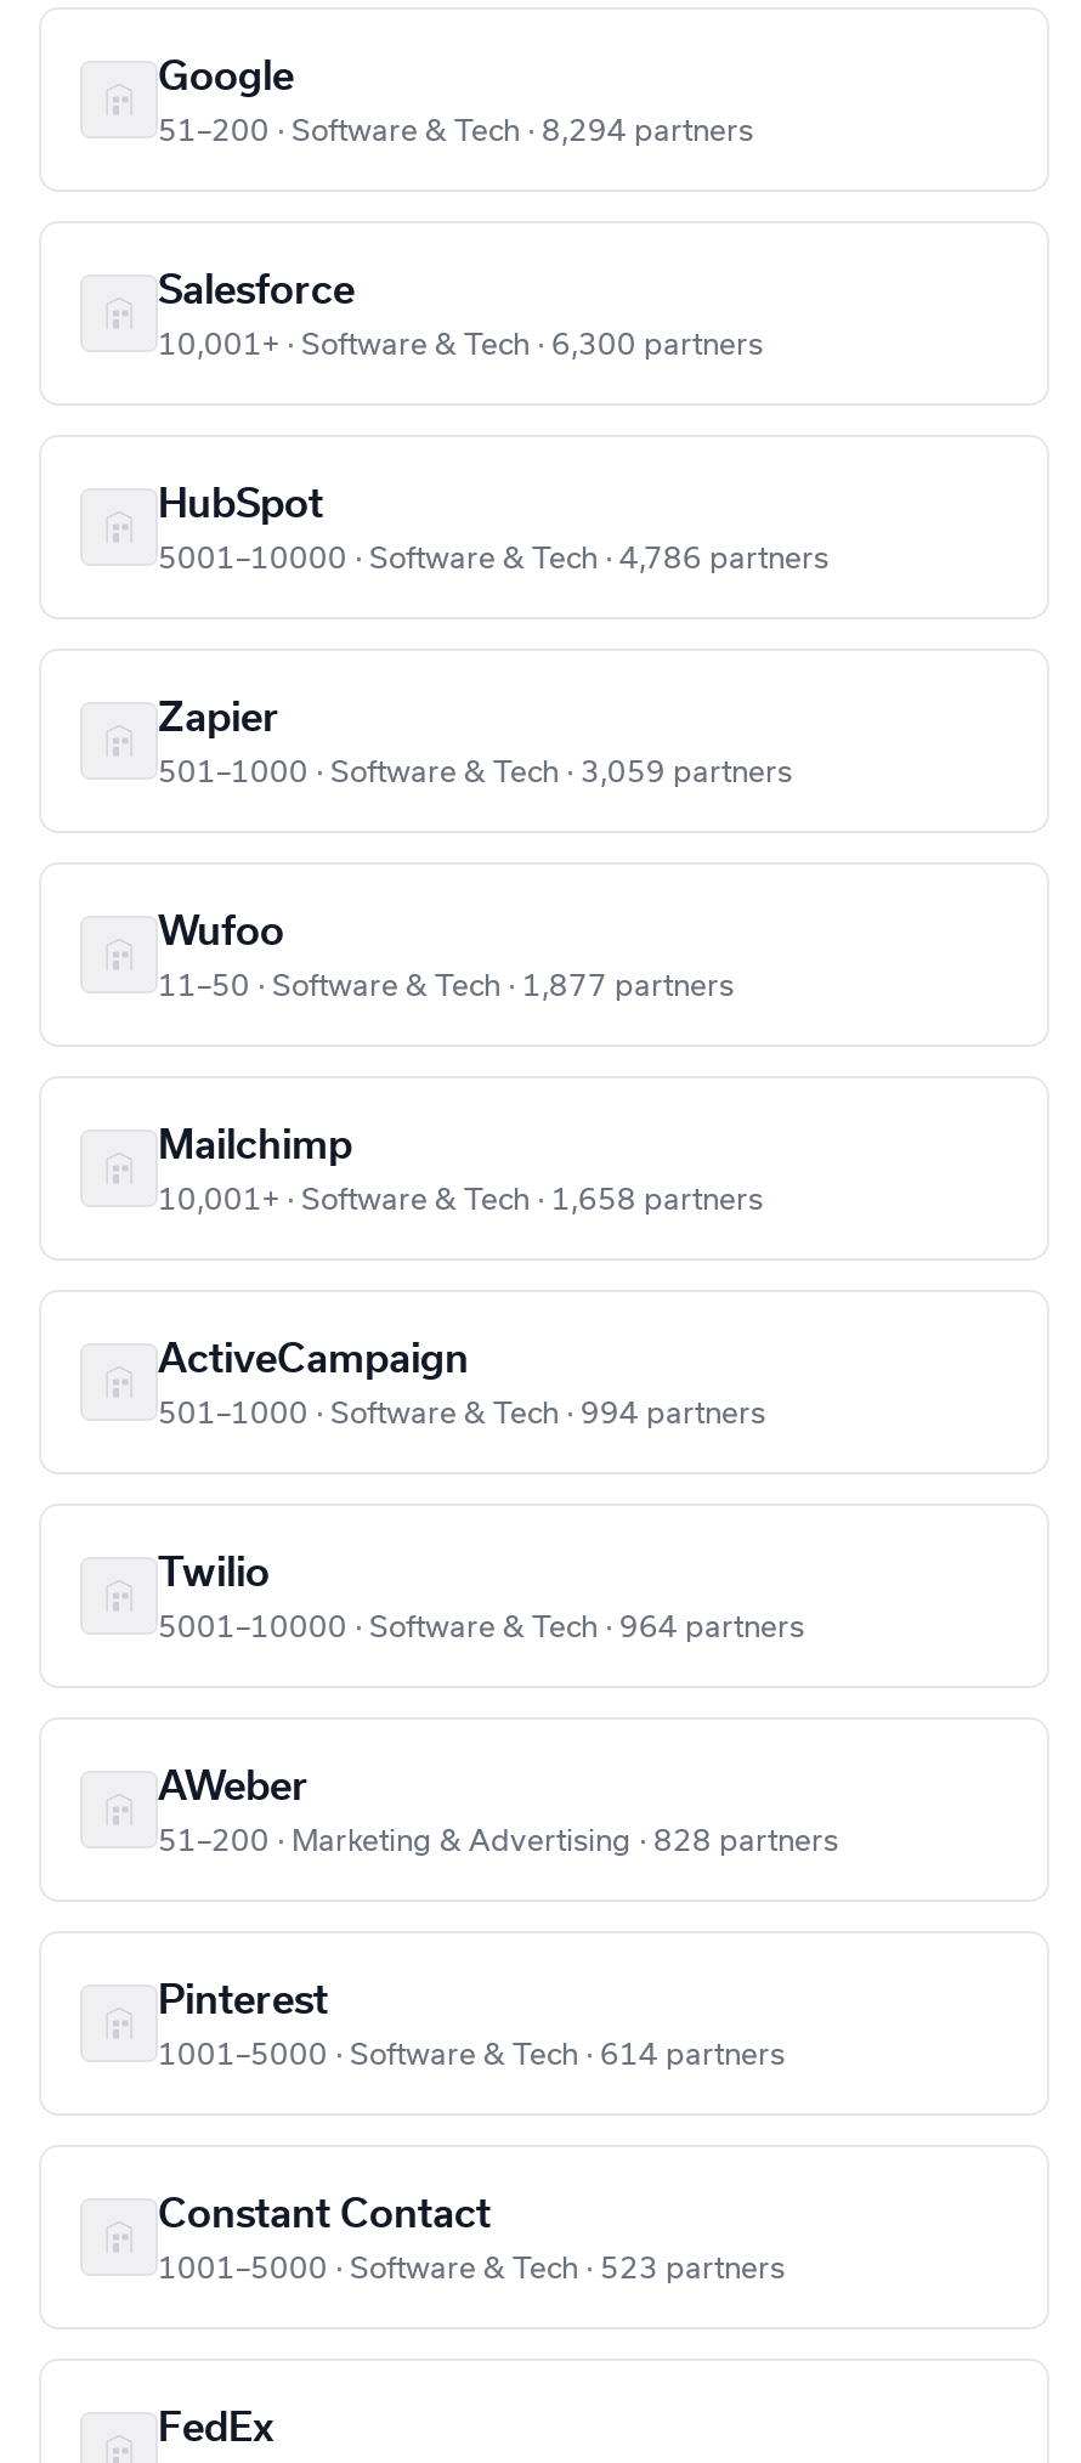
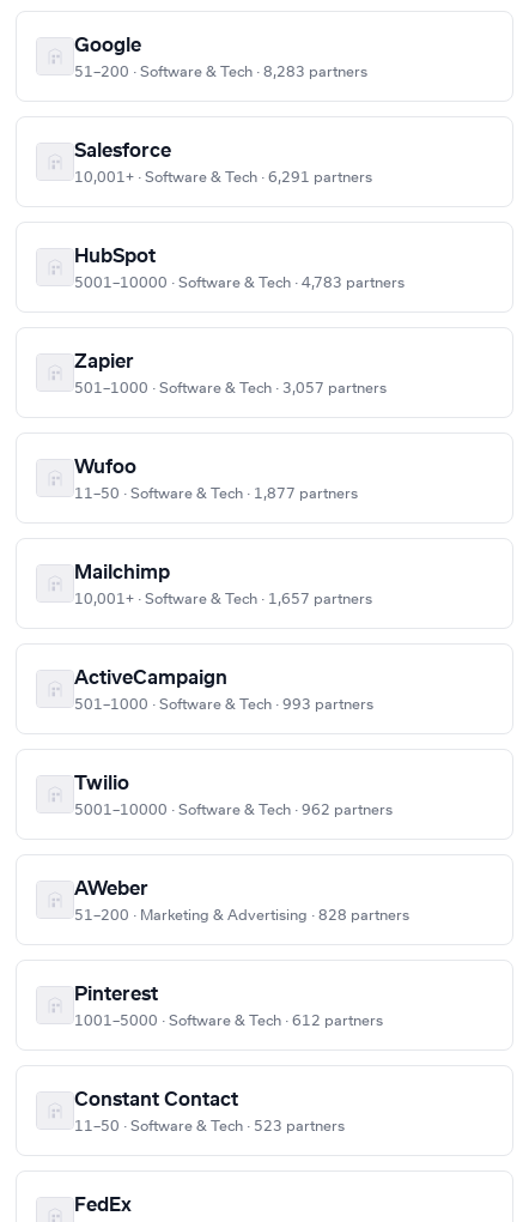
[158,117,753,146] 51–200 · Software & Tech · 8,294 partners -> [74,65,367,79] 51–200 · Software & Tech · 8,283 partners
[158,331,763,360] 10,001+ · Software & Tech · 6,300 partners -> [74,170,372,185] 10,001+ · Software & Tech · 6,291 partners
[158,545,828,574] 5001–10000 · Software & Tech · 4,786 partners -> [74,276,405,290] 5001–10000 · Software & Tech · 4,783 partners
[158,758,792,787] 501–1000 · Software & Tech · 3,059 partners -> [74,381,387,396] 501–1000 · Software & Tech · 3,057 partners
[158,1186,763,1215] 10,001+ · Software & Tech · 1,658 partners -> [74,592,372,606] 10,001+ · Software & Tech · 1,657 partners
[158,1400,765,1429] 501–1000 · Software & Tech · 994 partners -> [74,697,373,712] 501–1000 · Software & Tech · 993 partners
[158,1613,804,1642] 5001–10000 · Software & Tech · 964 partners -> [74,803,393,817] 5001–10000 · Software & Tech · 962 partners
[158,2041,785,2070] 1001–5000 · Software & Tech · 614 partners -> [74,1014,383,1028] 1001–5000 · Software & Tech · 612 partners
[158,2255,785,2284] 1001–5000 · Software & Tech · 523 partners -> [74,1119,345,1134] 11–50 · Software & Tech · 523 partners

